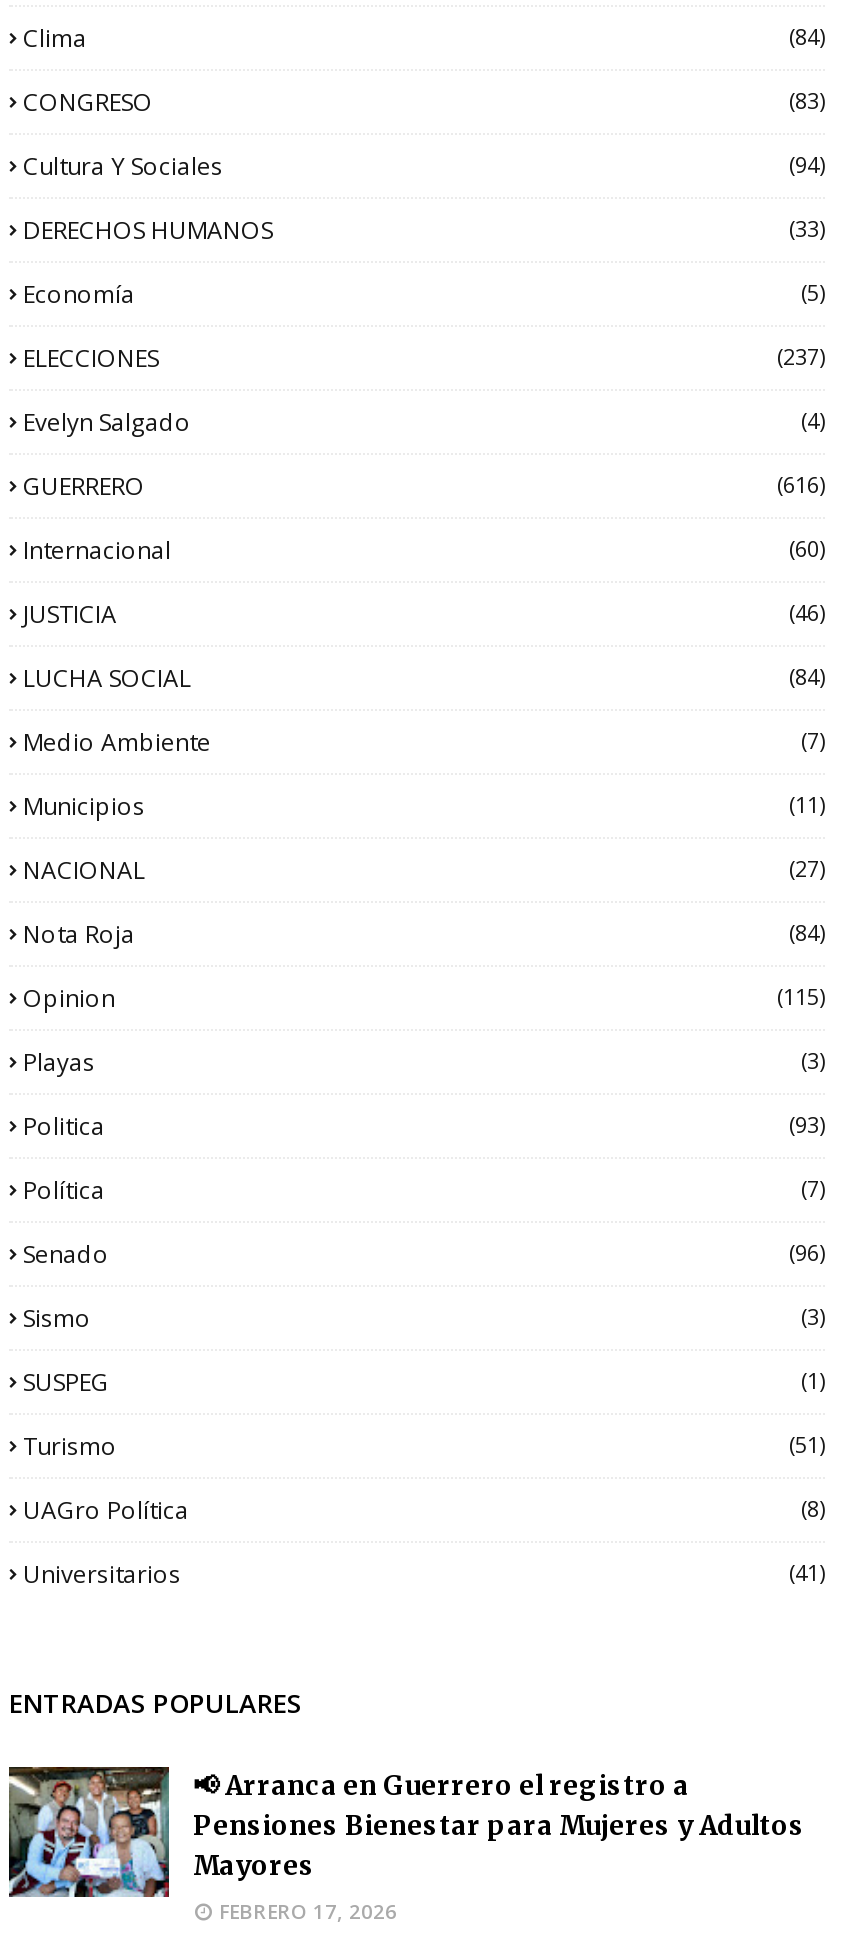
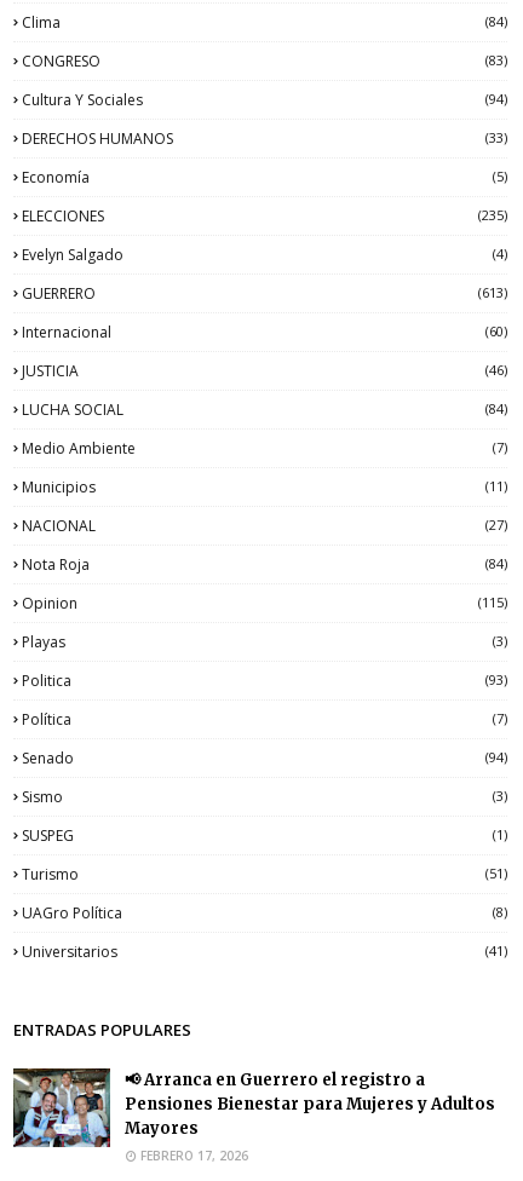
[777,340,825,370] (237) -> [478,205,507,223] (235)
[777,468,825,498] (616) -> [478,283,507,301] (613)
[789,1236,825,1266] (96) -> [485,747,507,765] (94)

